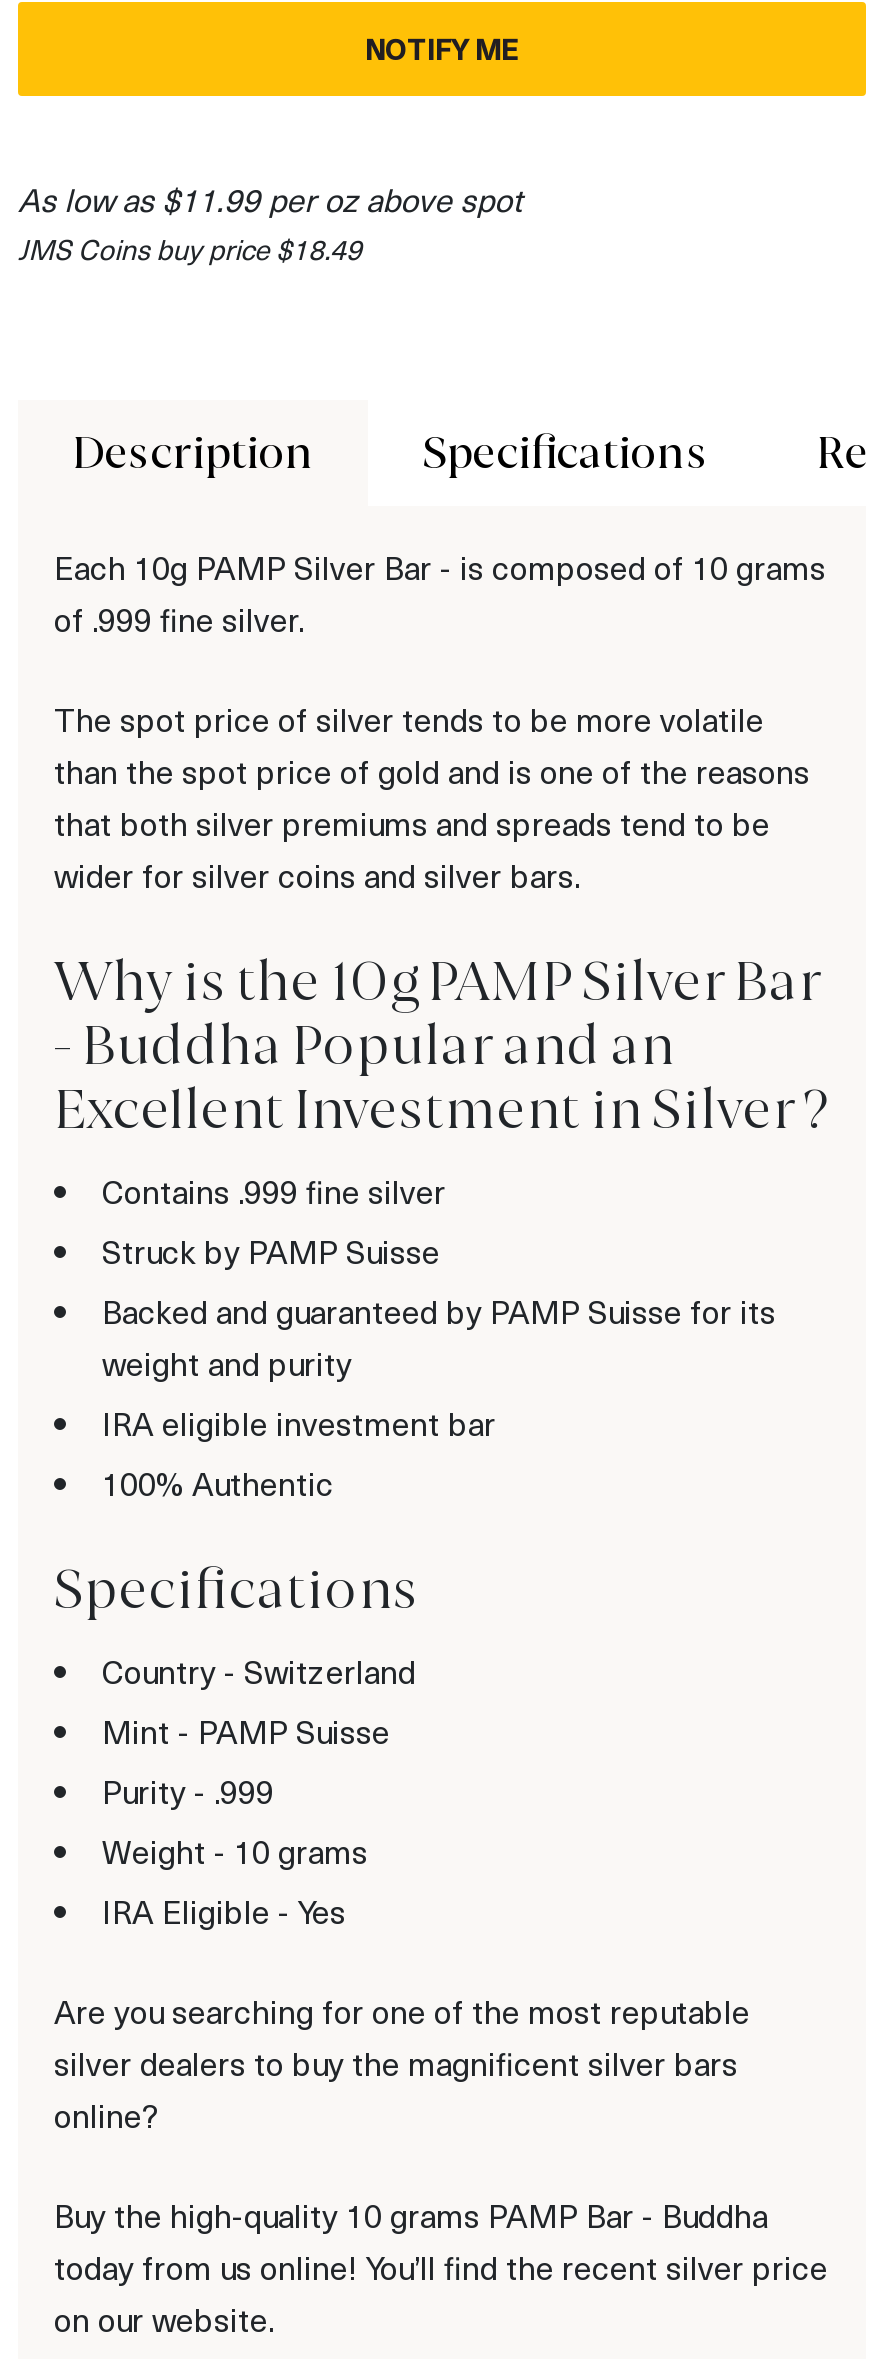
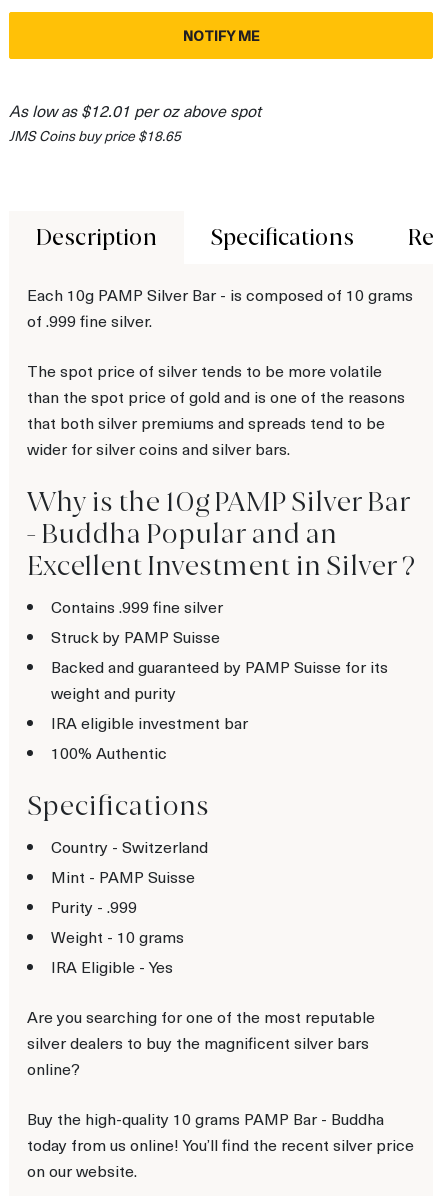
[18,177,522,219] As low as $11.99 per oz above spot -> [9,100,261,121] As low as $12.01 per oz above spot
[18,229,362,267] JMS Coins buy price $18.49 -> [9,126,181,145] JMS Coins buy price $18.65

